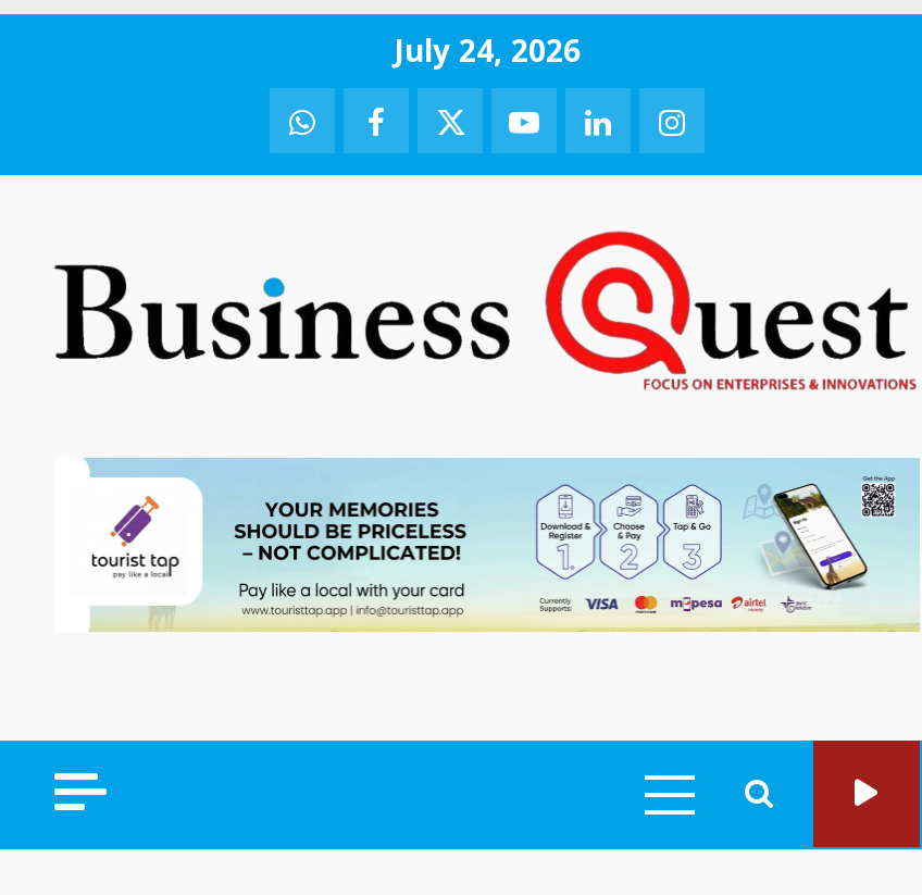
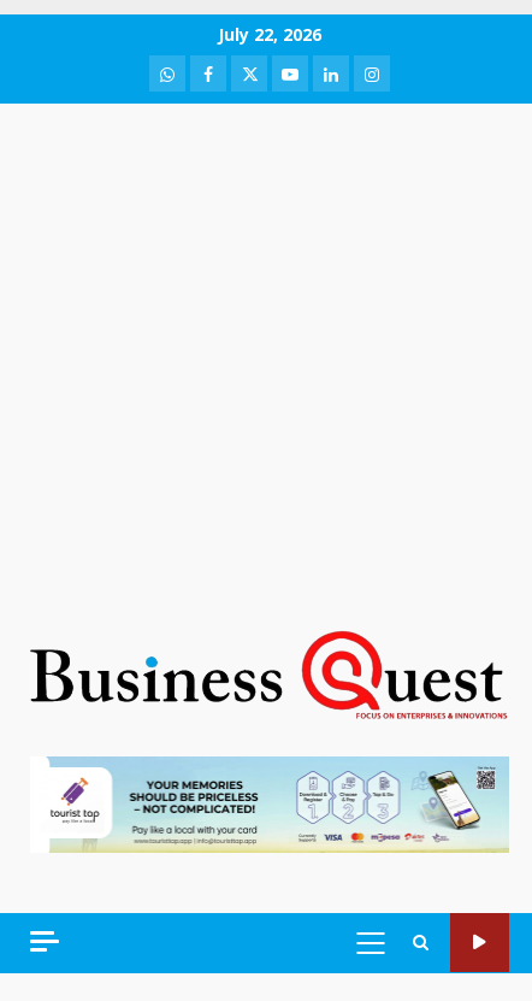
[394,29,581,71] July 24, 2026 -> [218,23,321,46] July 22, 2026

